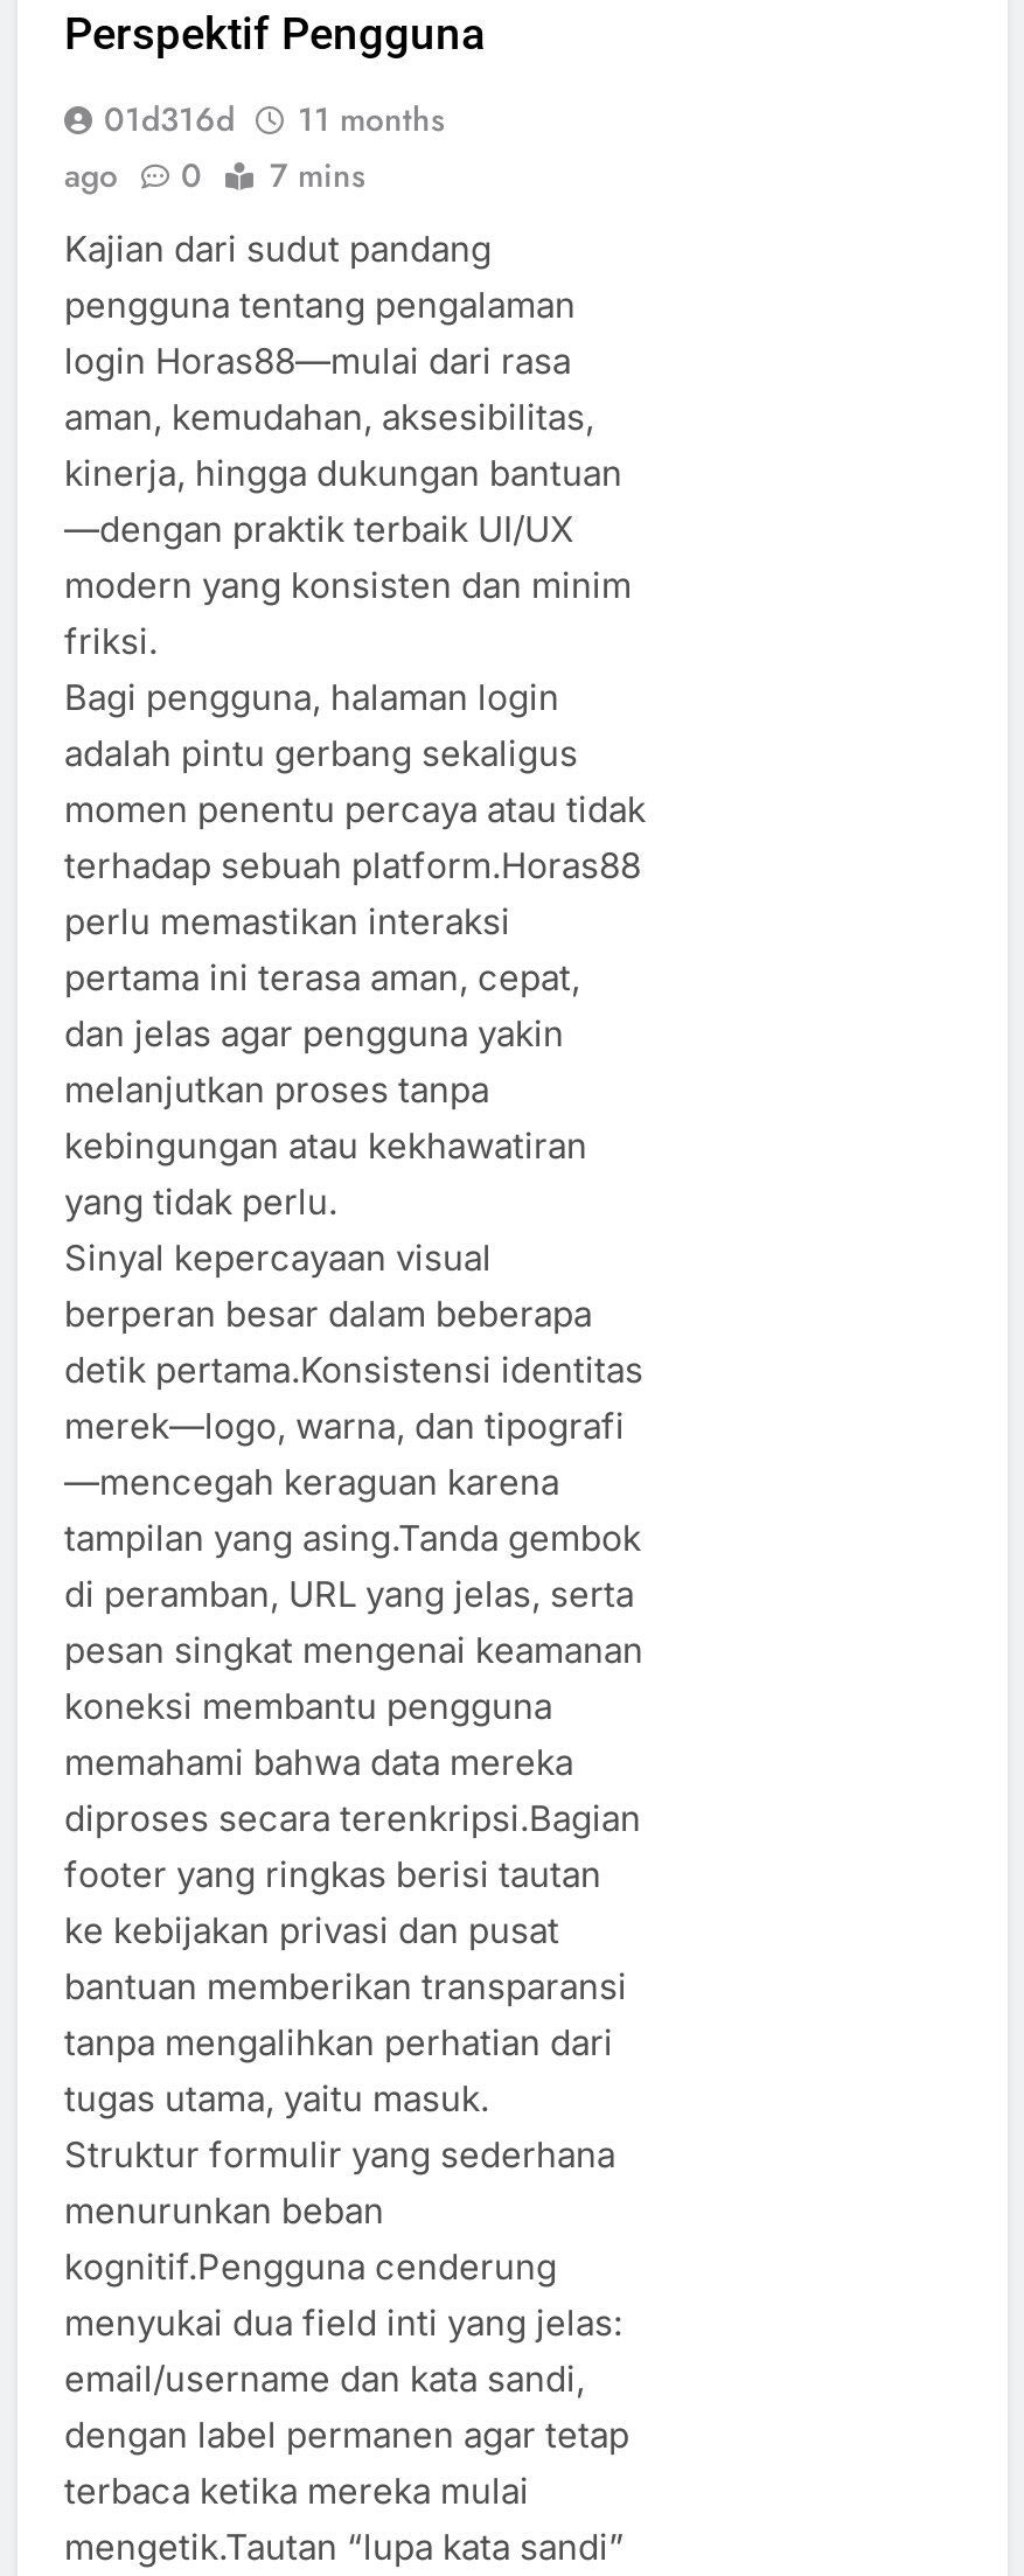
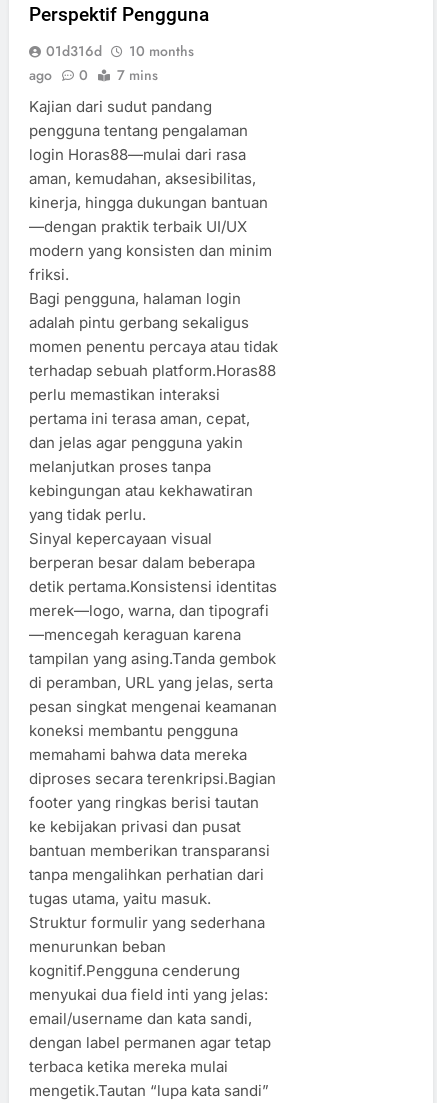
[104,95,445,142] 01d316d 11 months -> [46,41,194,61] 01d316d 10 months

